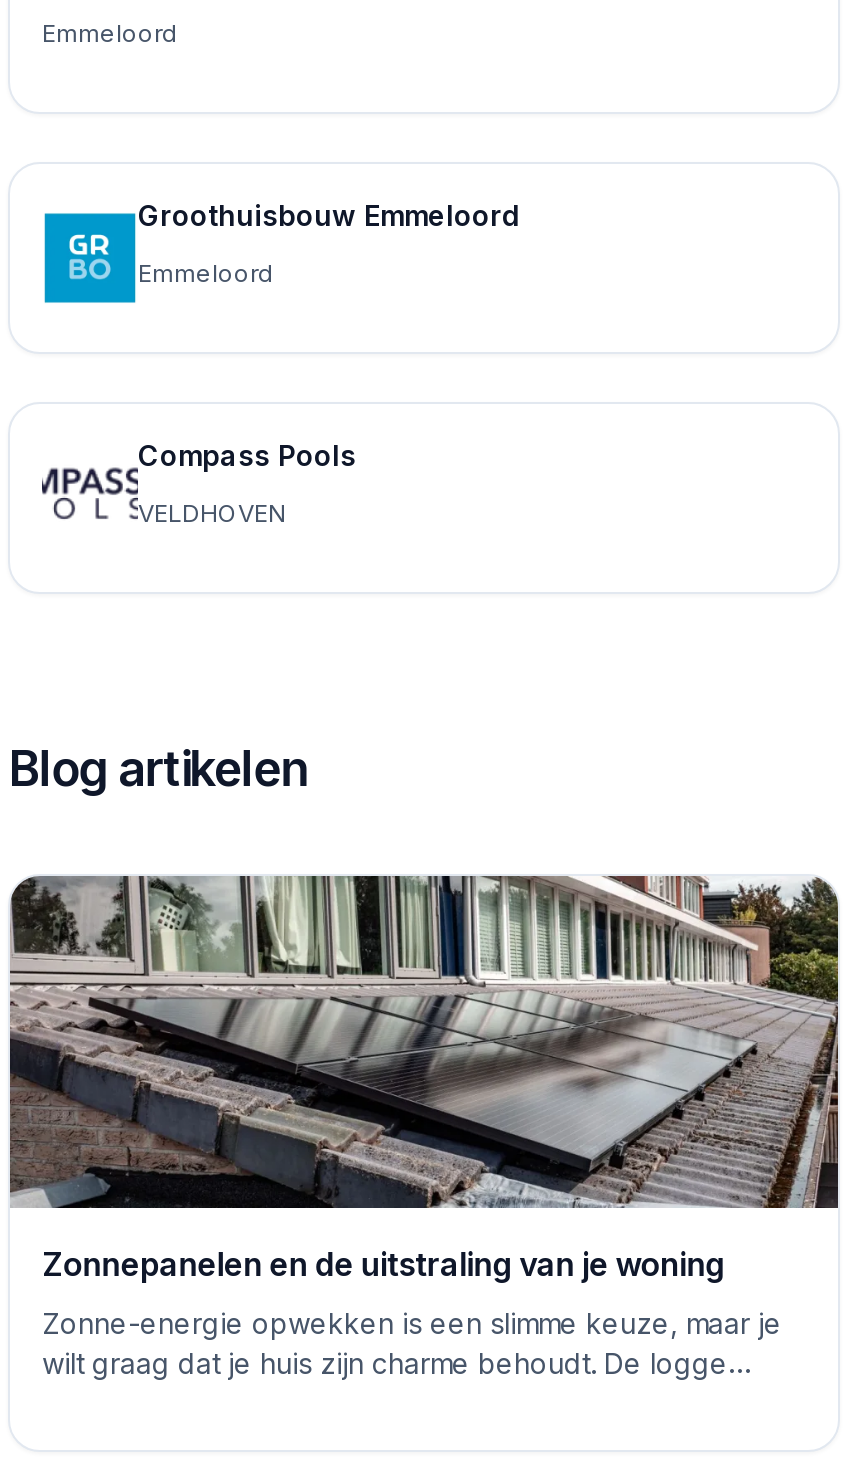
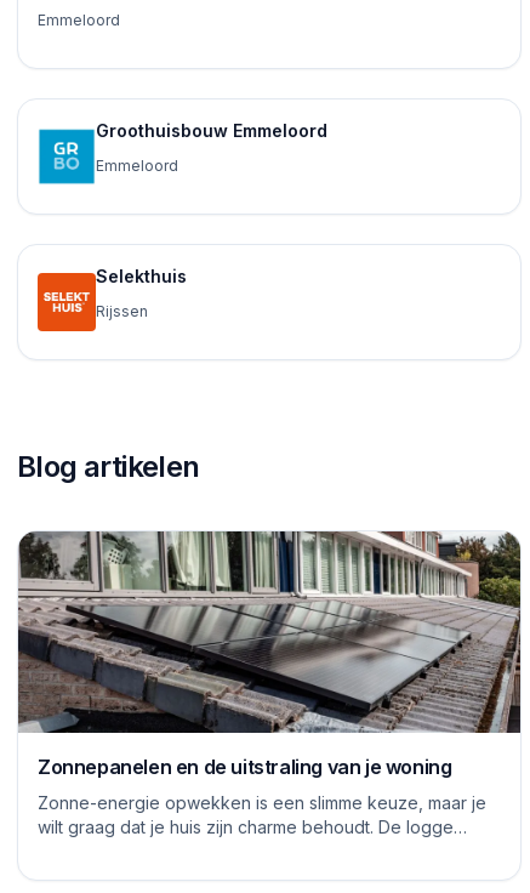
[40,438,356,546] [image] | Compass Pools -> [36,266,187,332] [image] | Selekthuis
[138,498,286,528] VELDHOVEN -> [96,302,148,320] Rijssen

